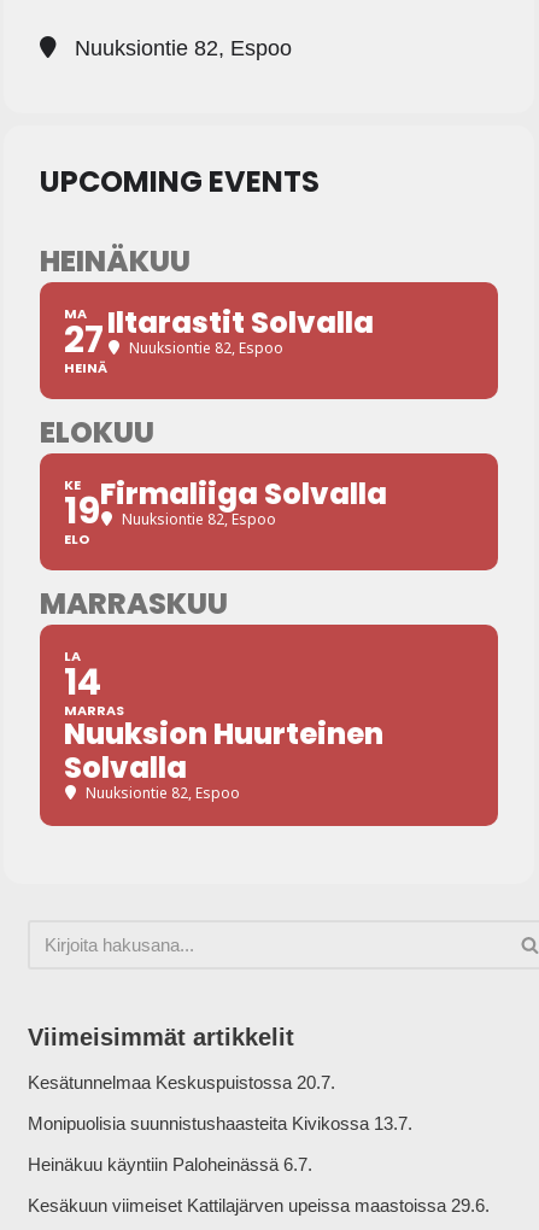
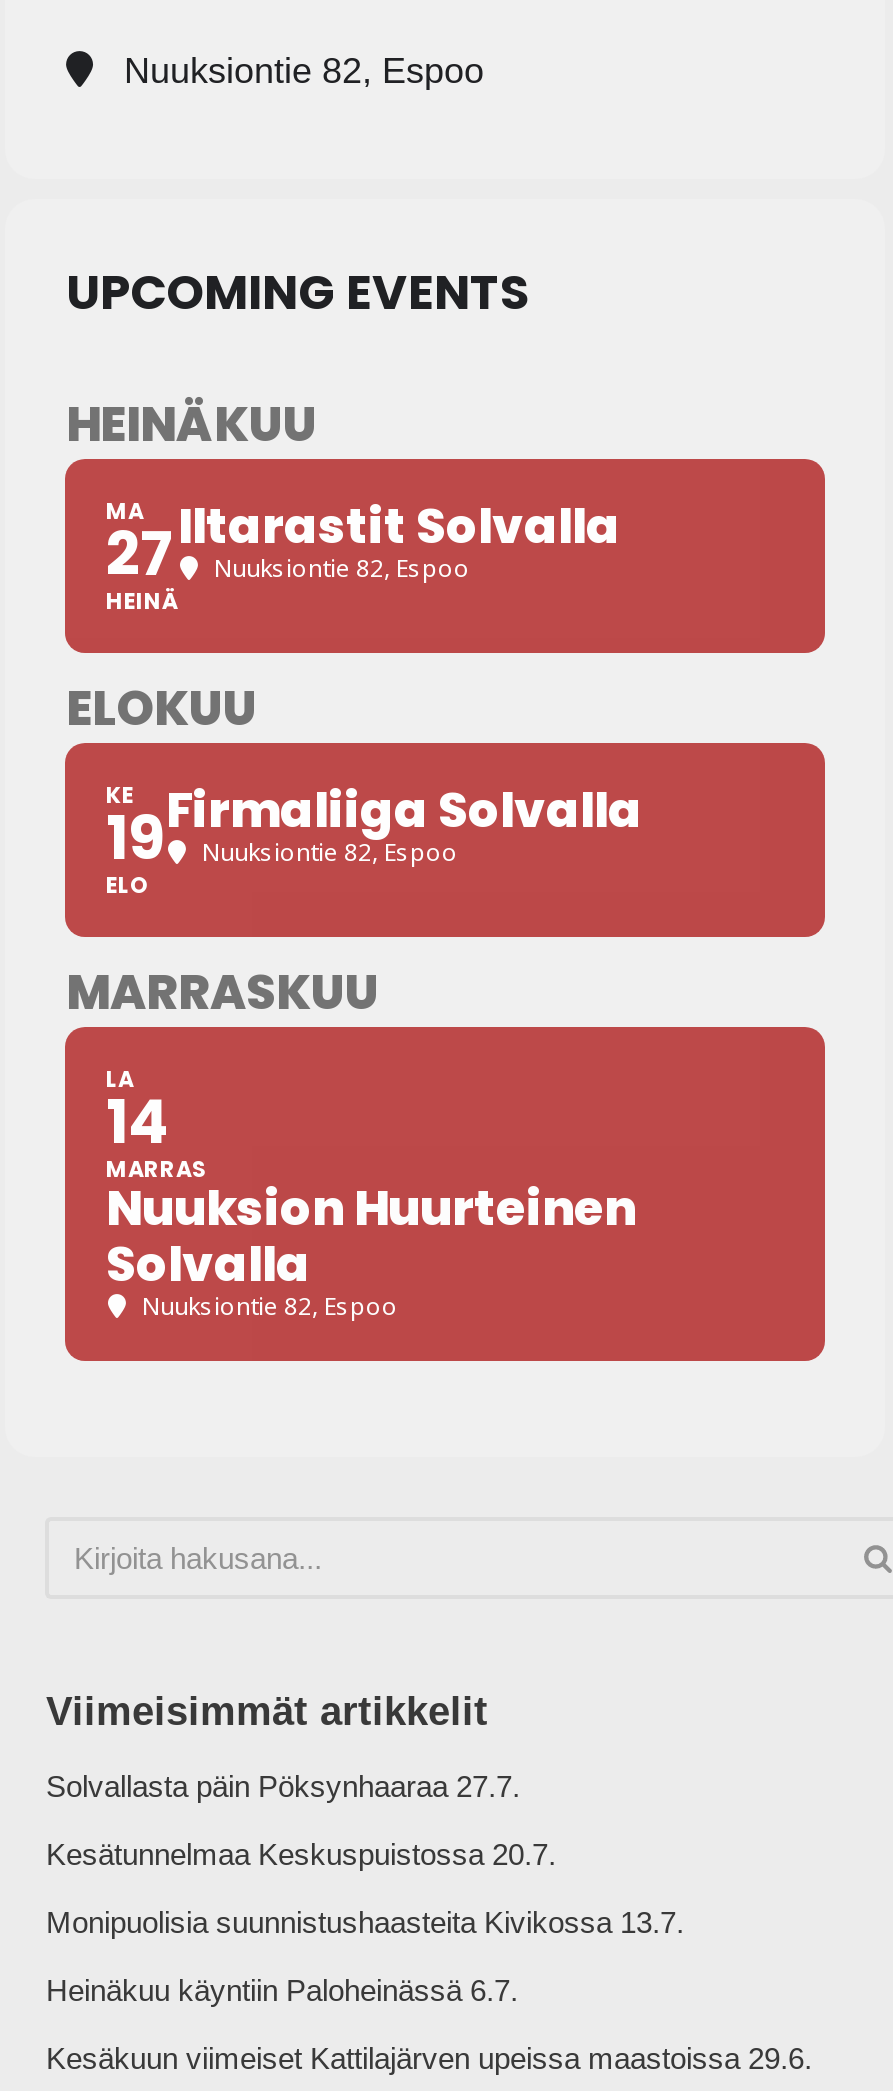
none -> [46,1768,520,1802] Solvallasta päin Pöksynhaaraa 27.7.

